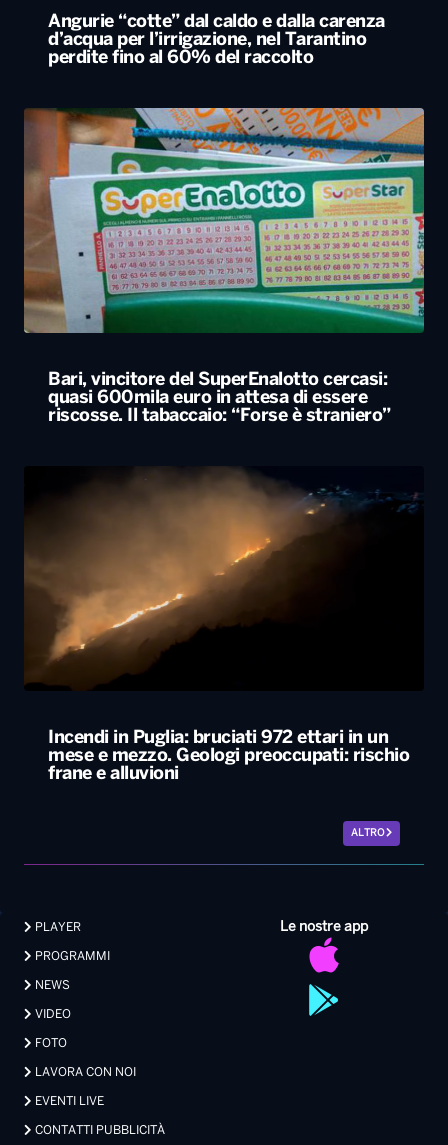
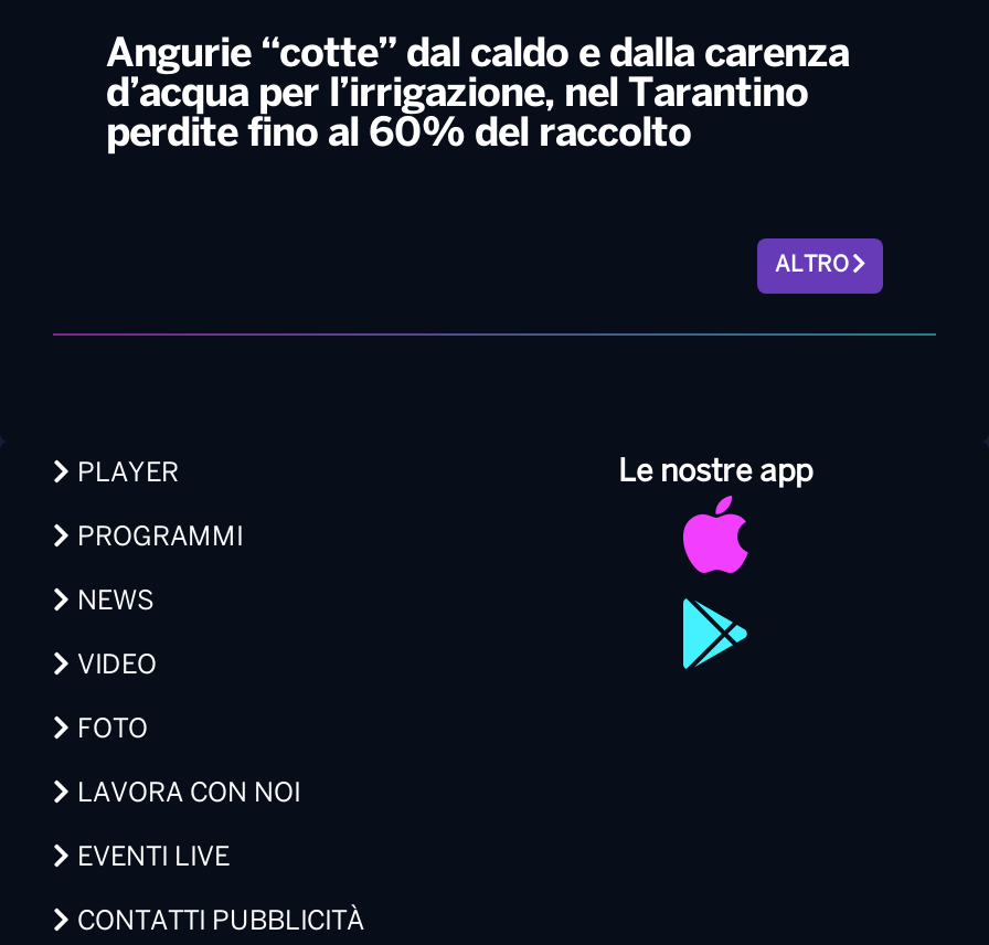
[23,107,425,425] [image] | Bari, vincitore del SuperEnalotto cercasi: | quasi 600mila euro in attesa di essere | riscosse. Il tabaccaio: “Forse è straniero” -> none
[24,467,349,683] [image] -> none
[48,730,409,783] Incendi in Puglia: bruciati 972 ettari in un | mese e mezzo. Geologi preoccupati: rischio | frane e alluvioni -> none

